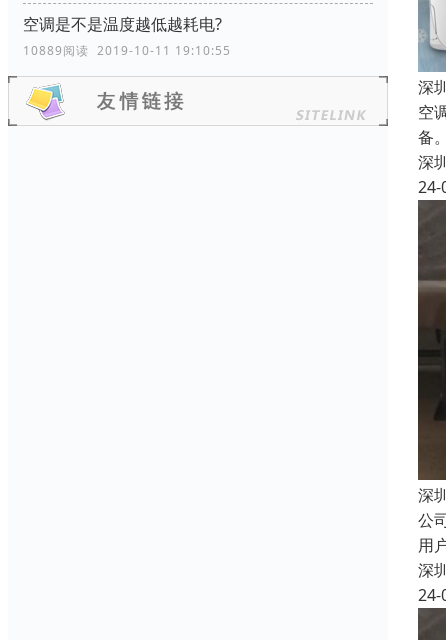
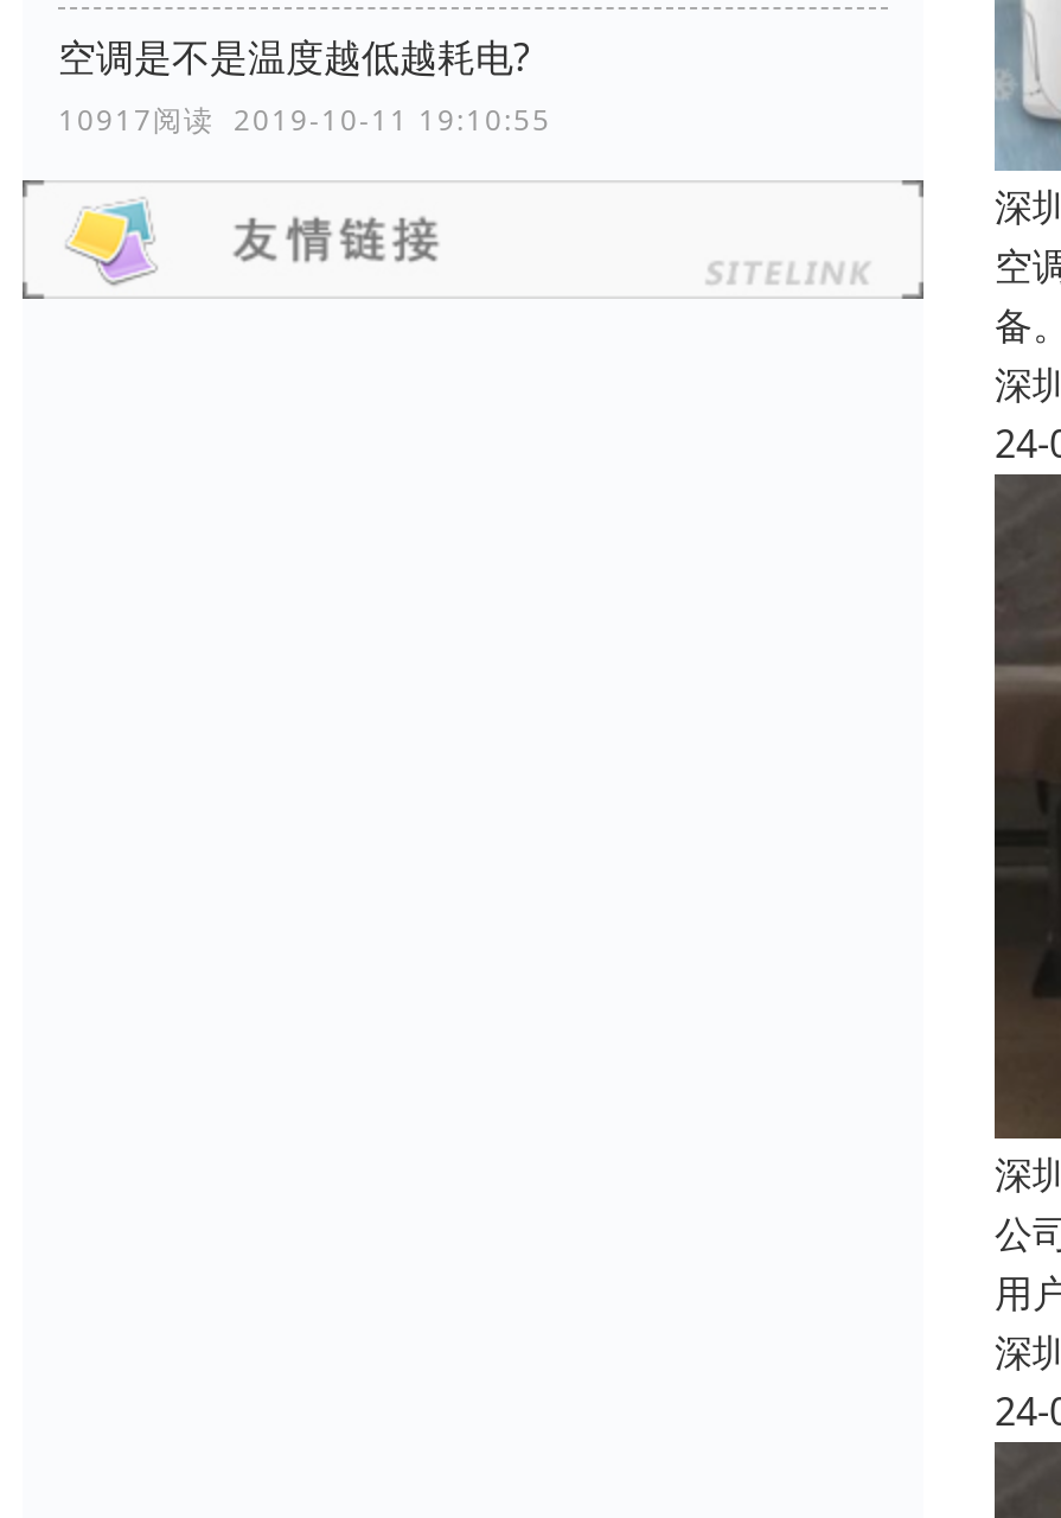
[23,42,231,59] 10889阅读 2019-10-11 19:10:55 -> [58,100,551,140] 10917阅读 2019-10-11 19:10:55

